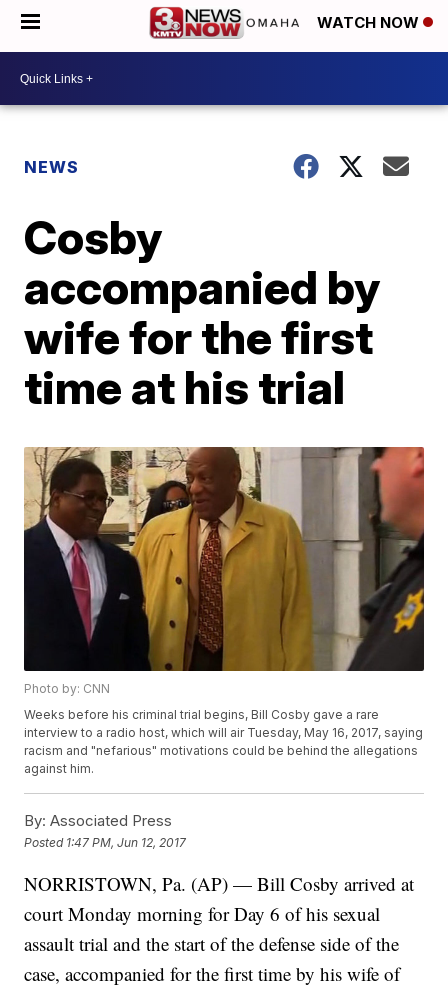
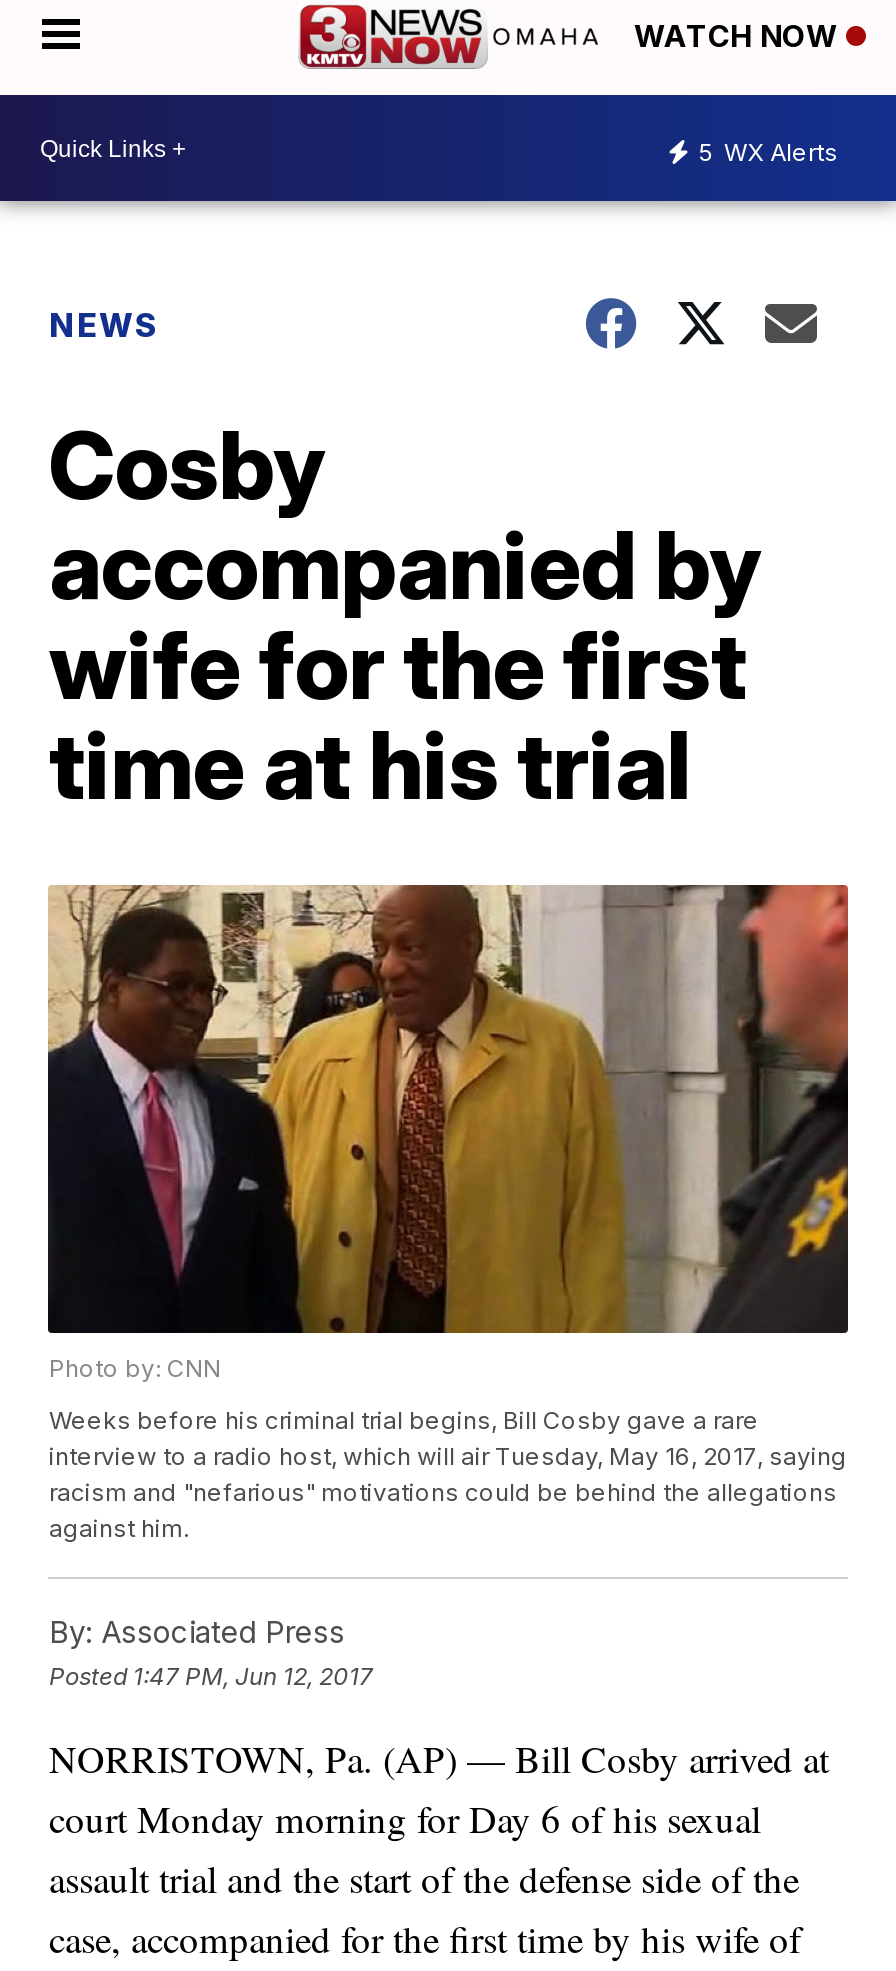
none -> [698,136,838,166] 5 WX Alerts

